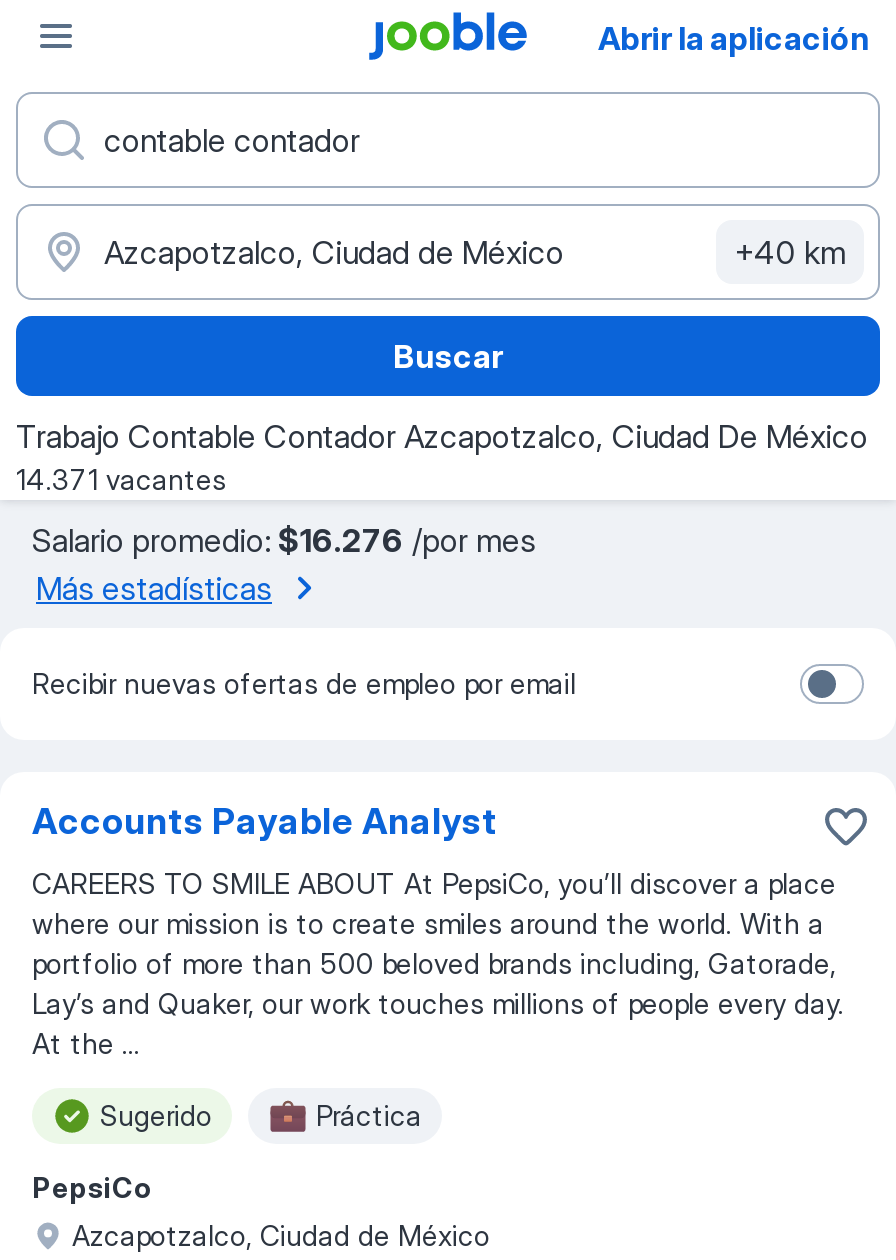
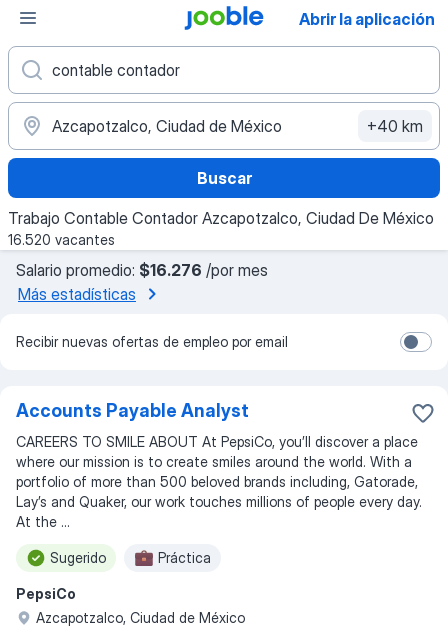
[16,462,226,496] 14.371 vacantes -> [8,231,115,248] 16.520 vacantes

